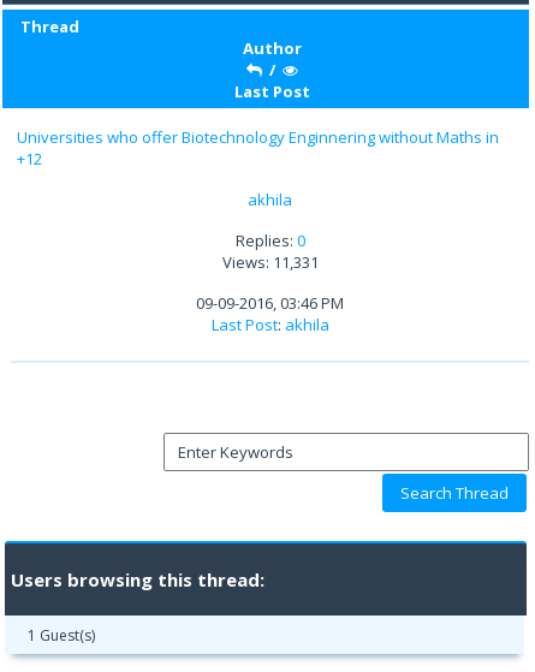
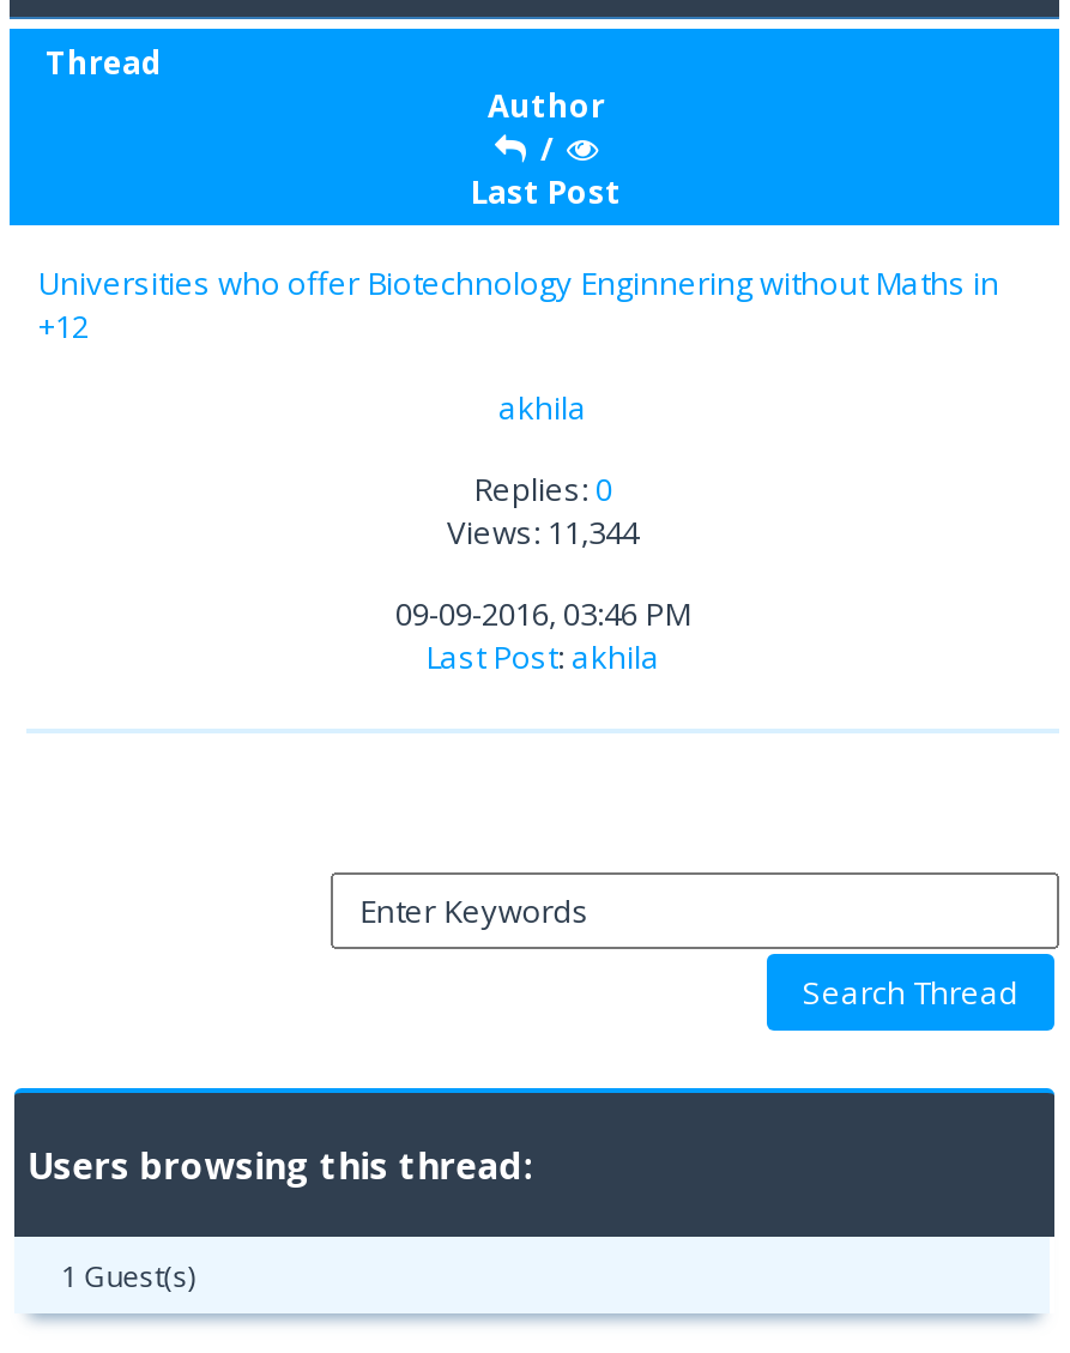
[222,252,318,273] Views: 11,331 -> [447,511,639,555] Views: 11,344

